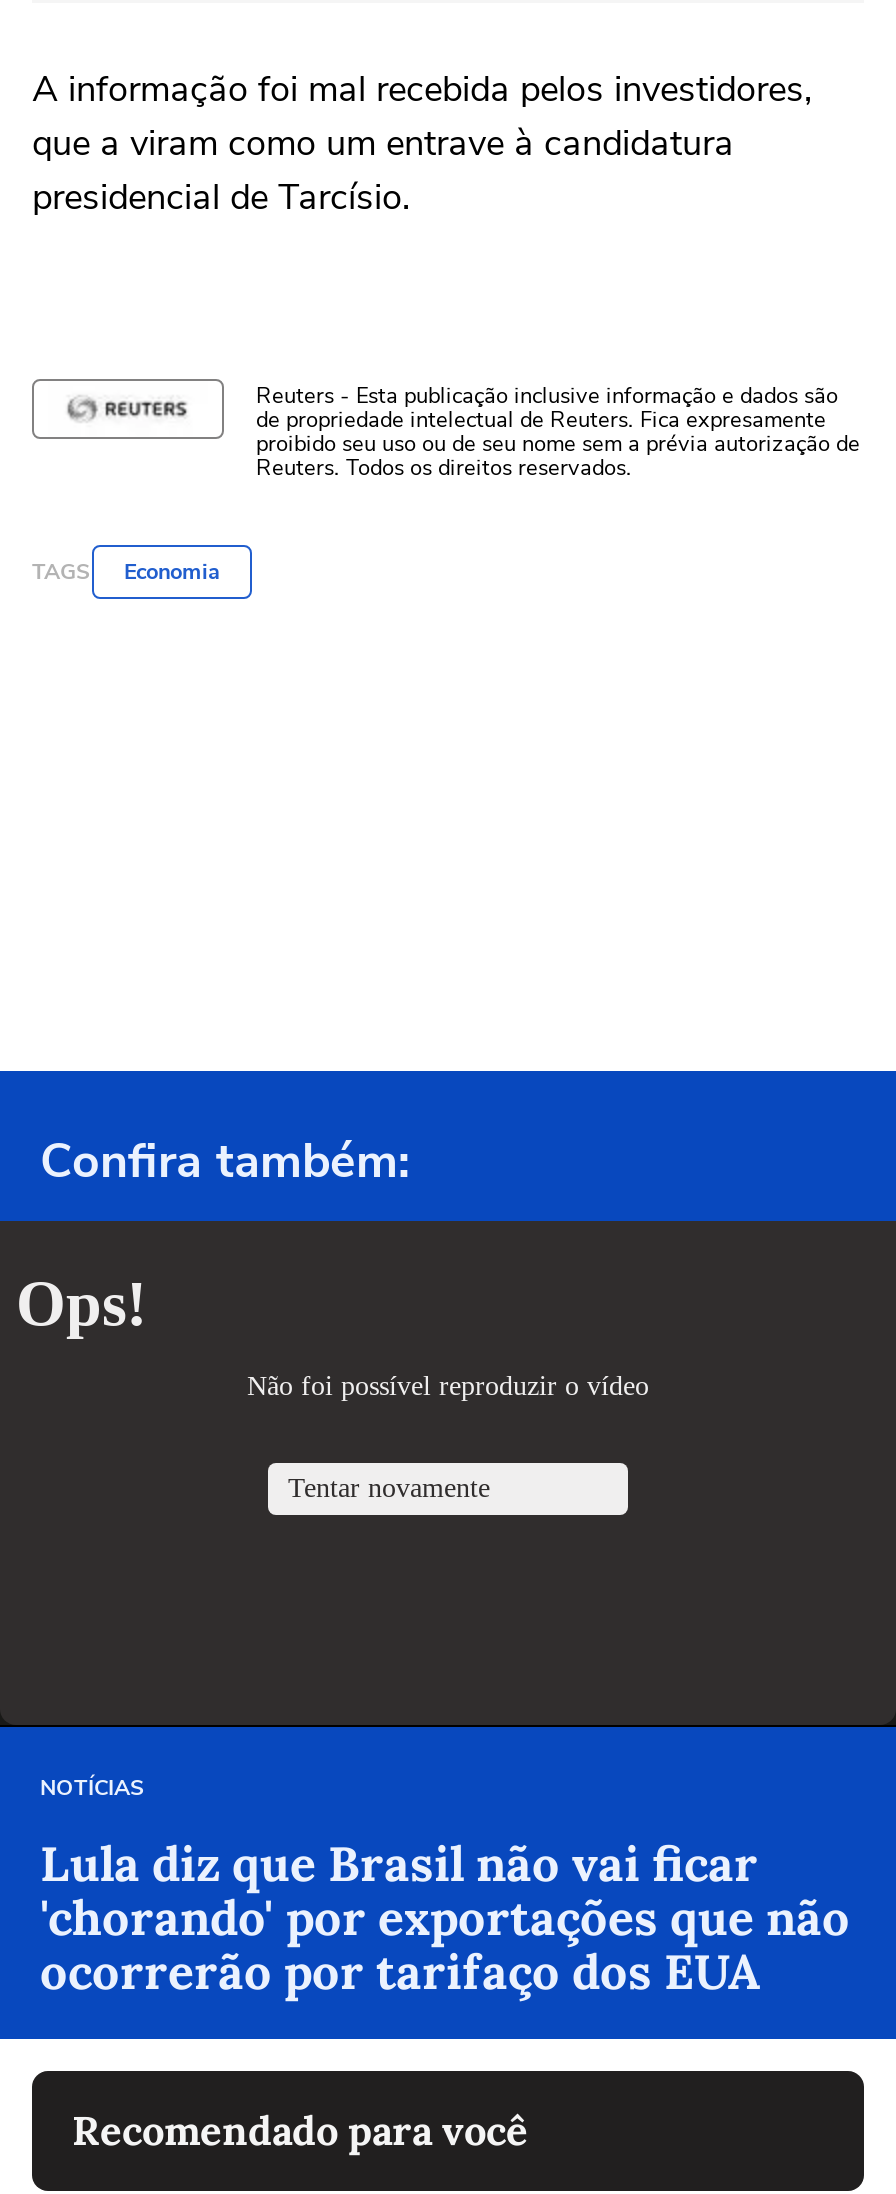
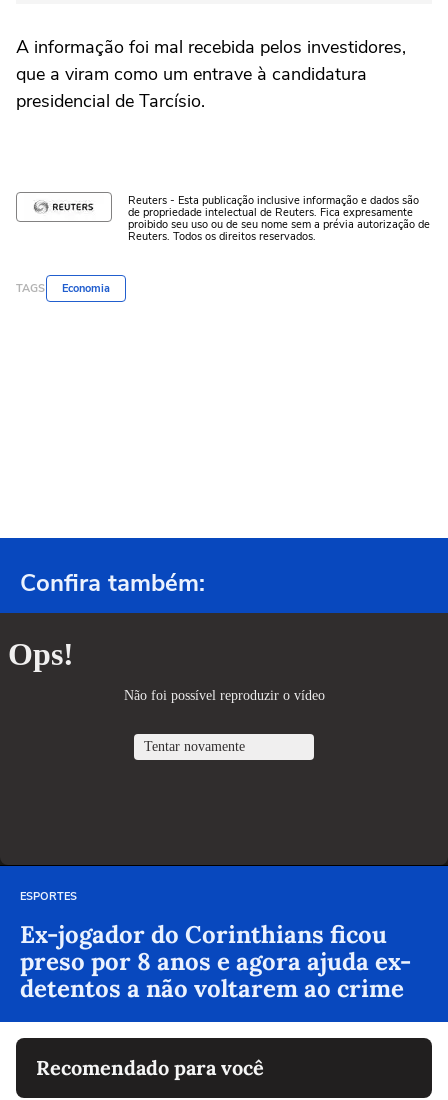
[40,1772,144,1802] NOTÍCIAS -> [20,889,77,904] ESPORTES
[40,1832,850,2002] Lula diz que Brasil não vai ficar | 'chorando' por exportações que não | ocorrerão por tarifaço dos EUA -> [20,919,411,1004] Ex-jogador do Corinthians ficou | preso por 8 anos e agora ajuda ex- | detentos a não voltarem ao crime

